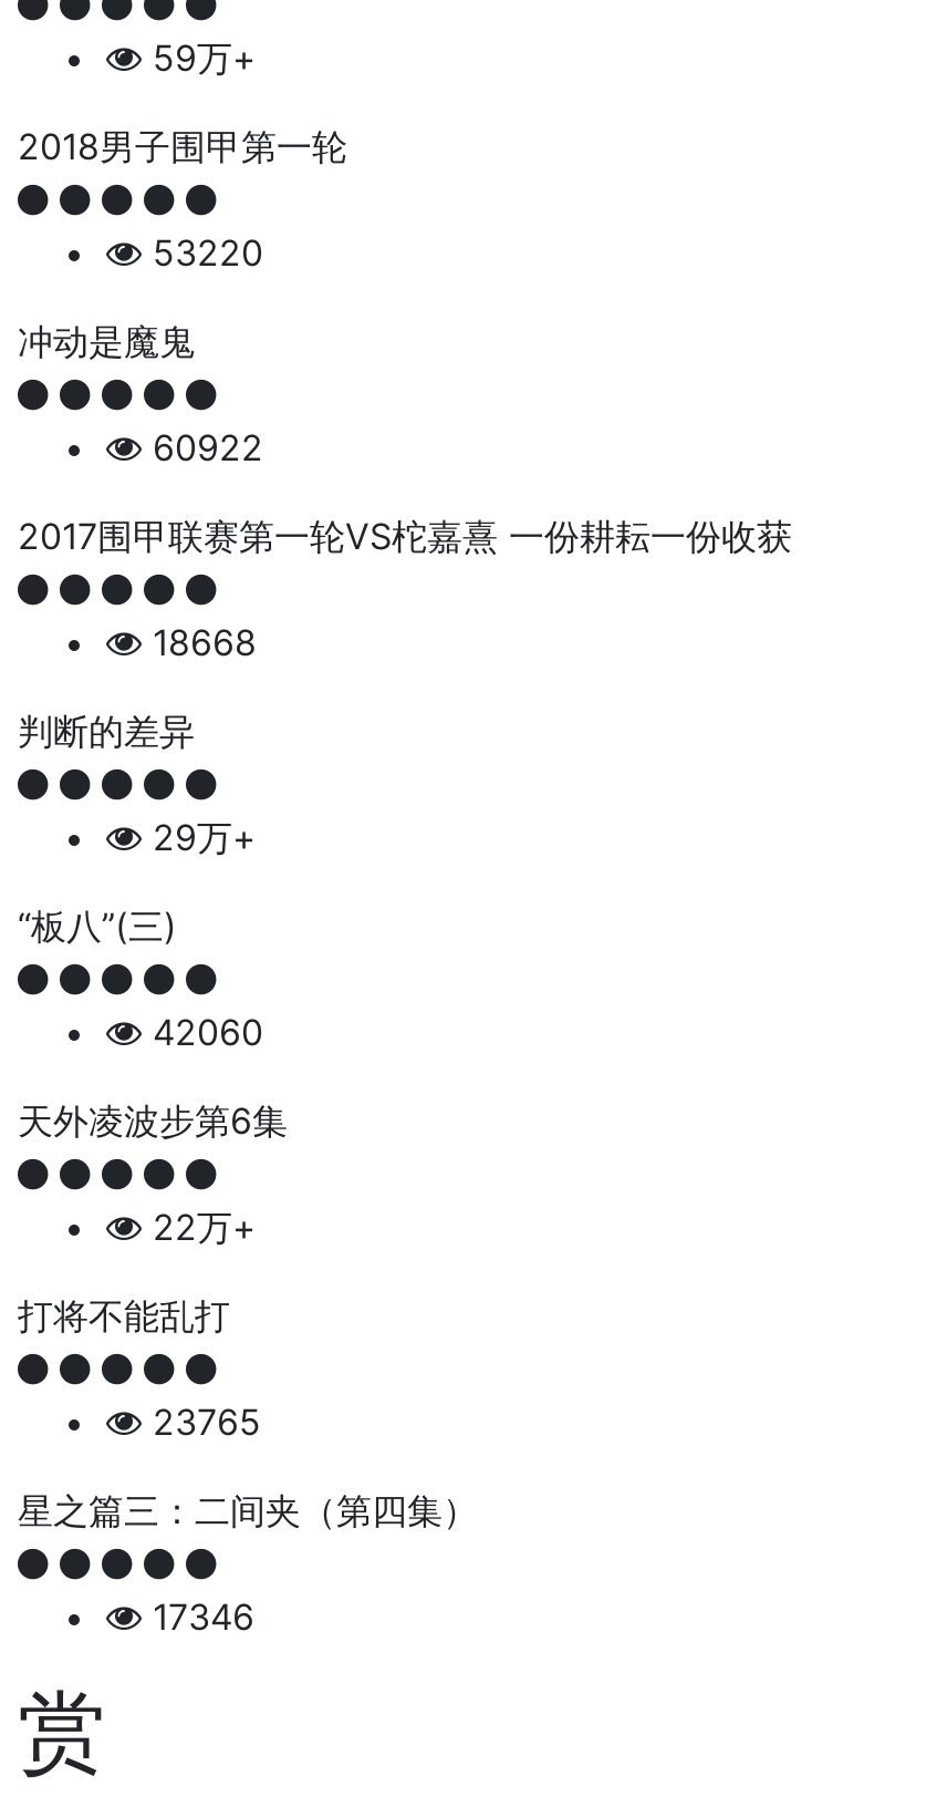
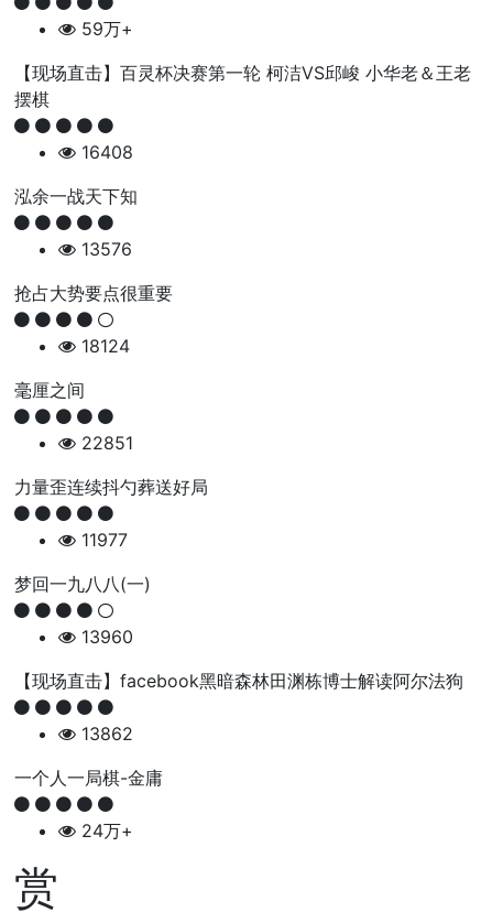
[18,124,347,169] 2018男子围甲第一轮 -> [14,62,471,110] 【现场直击】百灵杯决赛第一轮 柯洁VS邱峻 小华老＆王老 | 摆棋
[153,231,263,275] 53220 -> [81,141,133,163] 16408
[18,319,195,363] 冲动是魔鬼 -> [14,185,138,207] 泓余一战天下知
[153,425,263,470] 60922 -> [81,238,132,260] 13576
[18,514,792,558] 2017围甲联赛第一轮VS柁嘉熹 一份耕耘一份收获 -> [14,282,173,304] 抢占大势要点很重要
[153,620,257,665] 18668 -> [81,335,130,357] 18124
[18,709,195,753] 判断的差异 -> [14,379,85,401] 毫厘之间
[153,815,257,859] 29万+ -> [81,432,133,454] 22851
[18,904,177,948] “板八”(三) -> [14,476,208,498] 力量歪连续抖勺葬送好局
[153,1010,263,1054] 42060 -> [81,529,128,551] 11977
[18,1099,288,1143] 天外凌波步第6集 -> [14,573,151,595] 梦回一九八八(一)
[153,1205,257,1249] 22万+ -> [81,626,133,648] 13960
[18,1293,230,1338] 打将不能乱打 -> [14,670,463,692] 【现场直击】facebook黑暗森林田渊栋博士解读阿尔法狗
[153,1400,261,1444] 23765 -> [81,723,133,745] 13862
[18,1488,478,1533] 星之篇三：二间夹（第四集） -> [14,767,163,789] 一个人一局棋-金庸
[153,1595,254,1639] 17346 -> [81,820,133,842] 24万+

